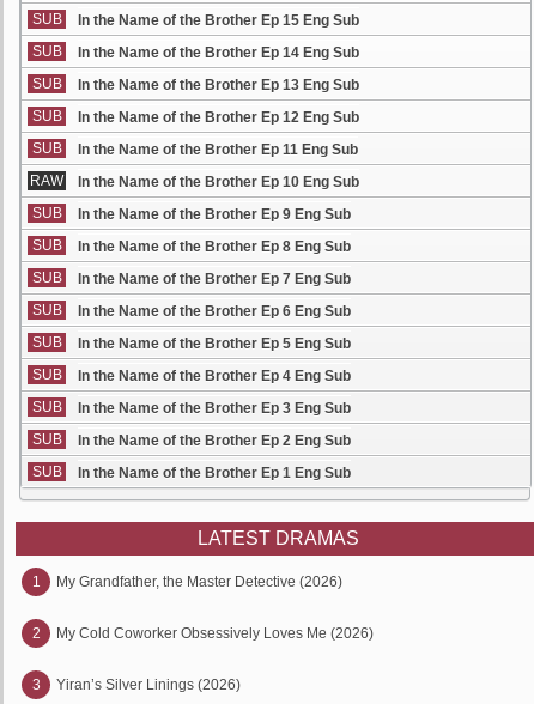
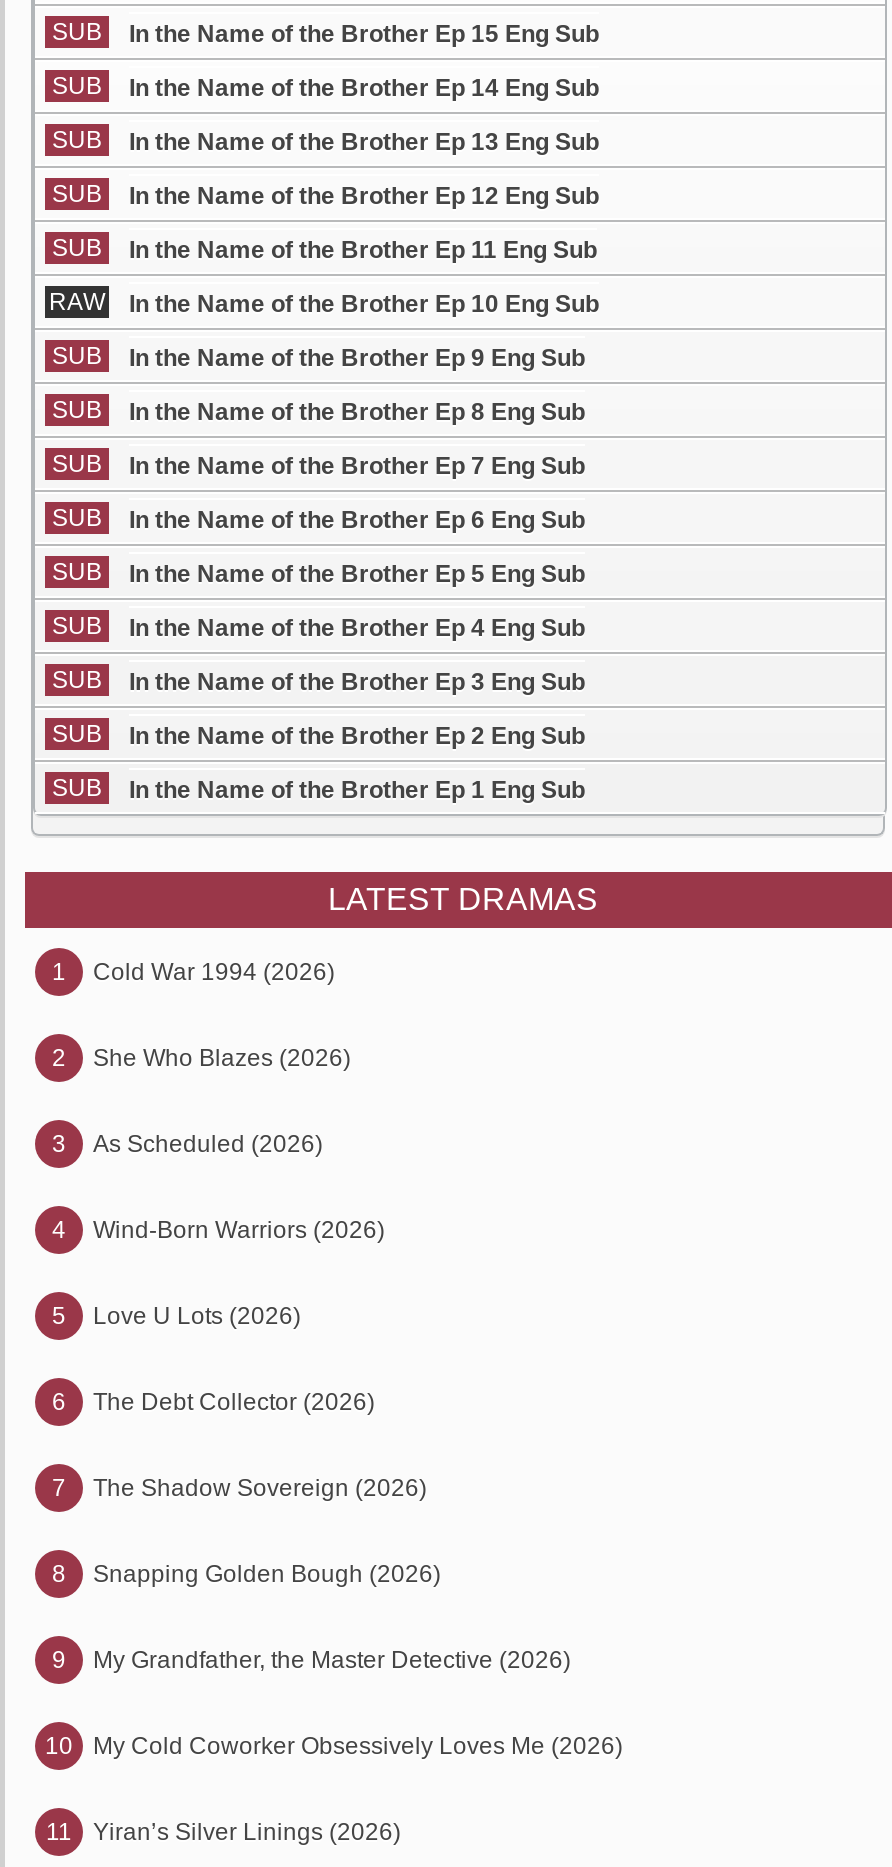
none -> [52,958,441,1674] Cold War 1994 (2026) | 2 | She Who Blazes (2026) | 3 | As Scheduled (2026) | 4 | Wind-Born Warriors (2026) | 5 | Love U Lots (2026) | 6 | The Debt Collector (2026) | 7 | The Shadow Sovereign (2026) | 8 | Snapping Golden Bough (2026) | 9
[32,625,374,642] 2 My Cold Coworker Obsessively Loves Me (2026) -> [45,1732,623,1760] 10 My Cold Coworker Obsessively Loves Me (2026)
[32,676,241,693] 3 Yiran’s Silver Linings (2026) -> [46,1818,401,1846] 11 Yiran’s Silver Linings (2026)

